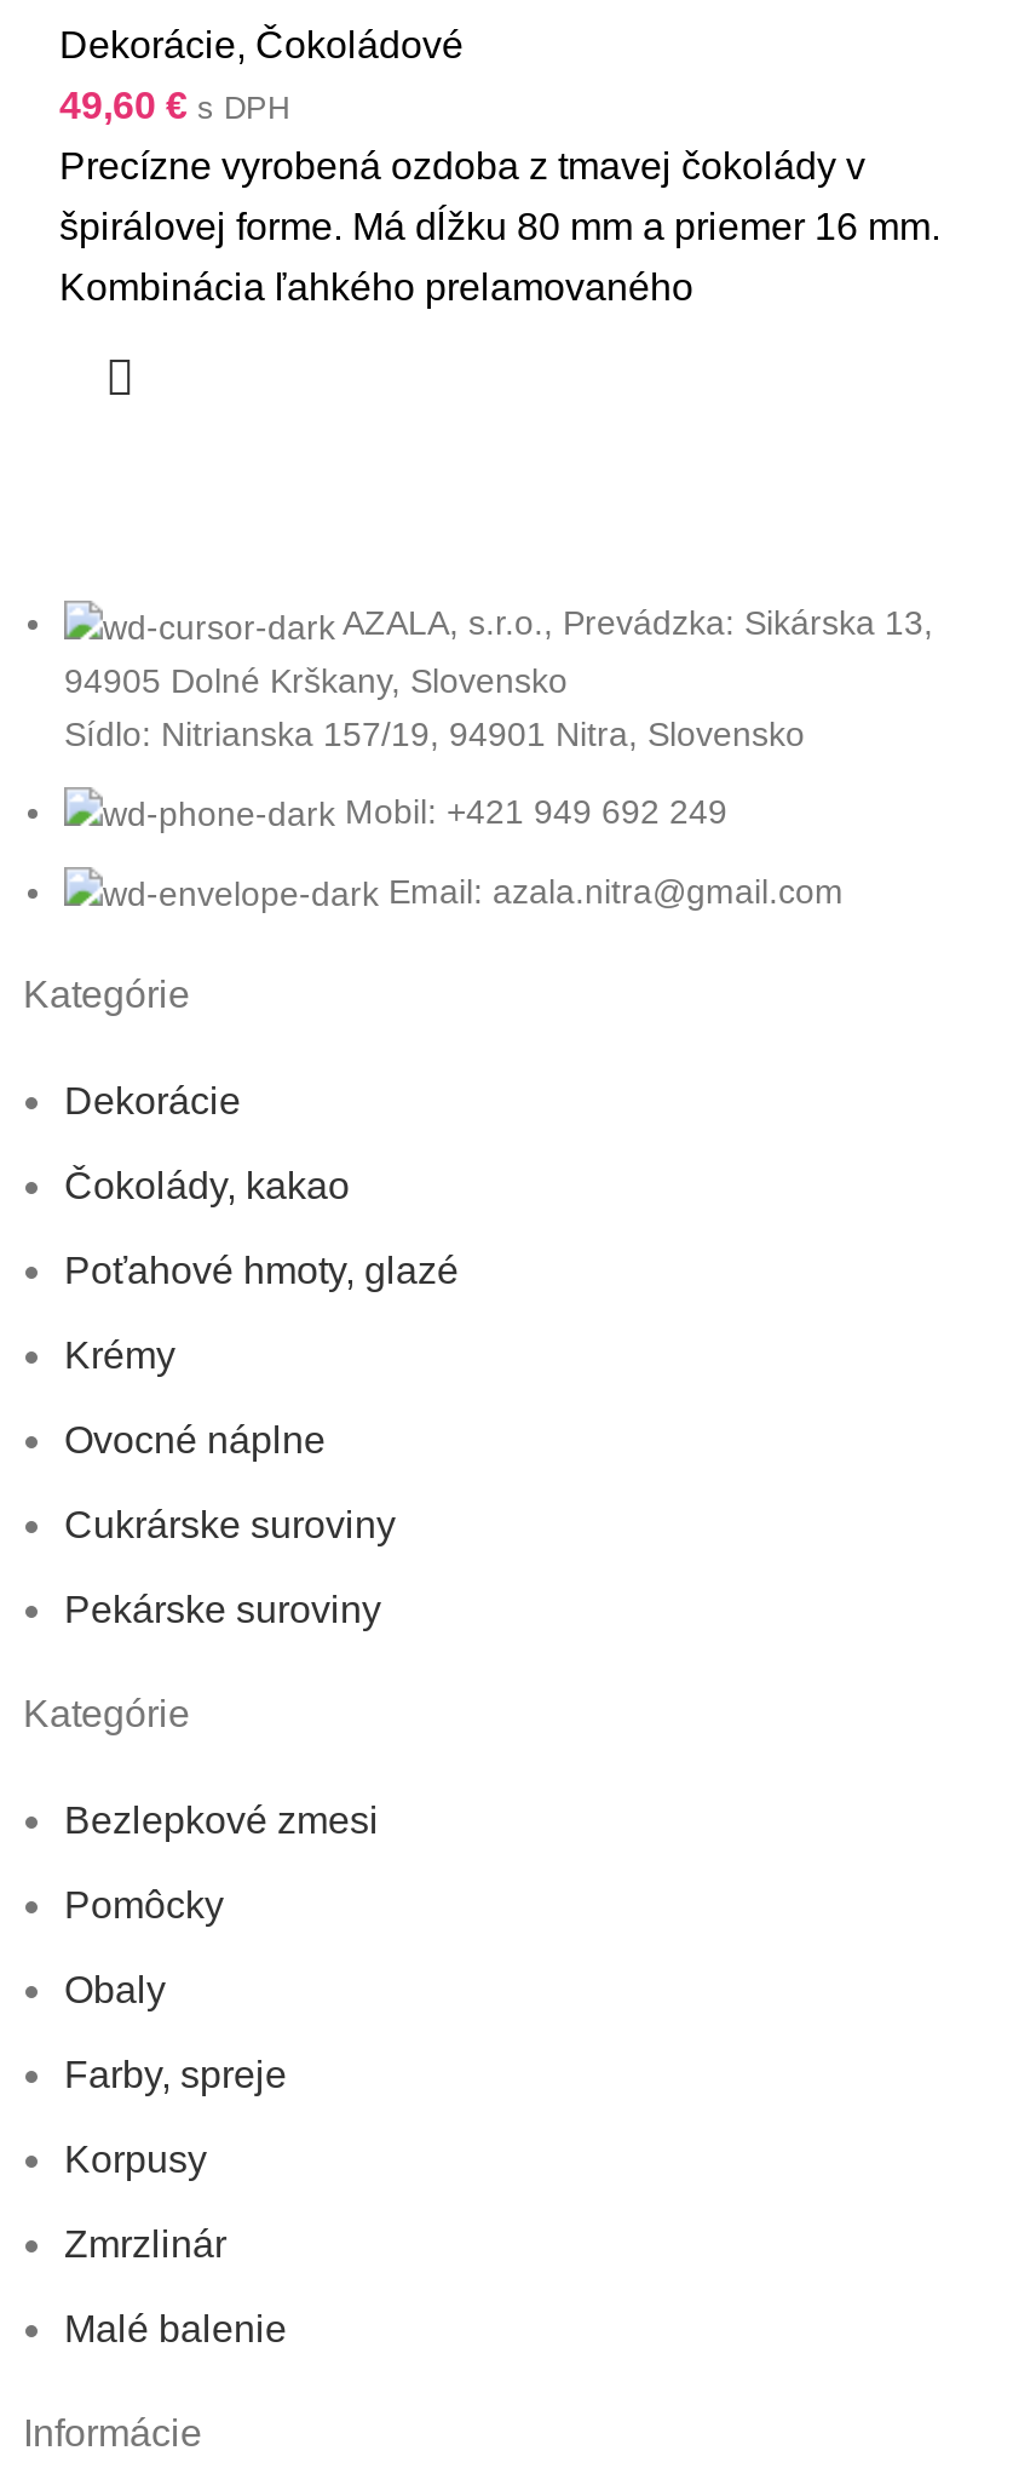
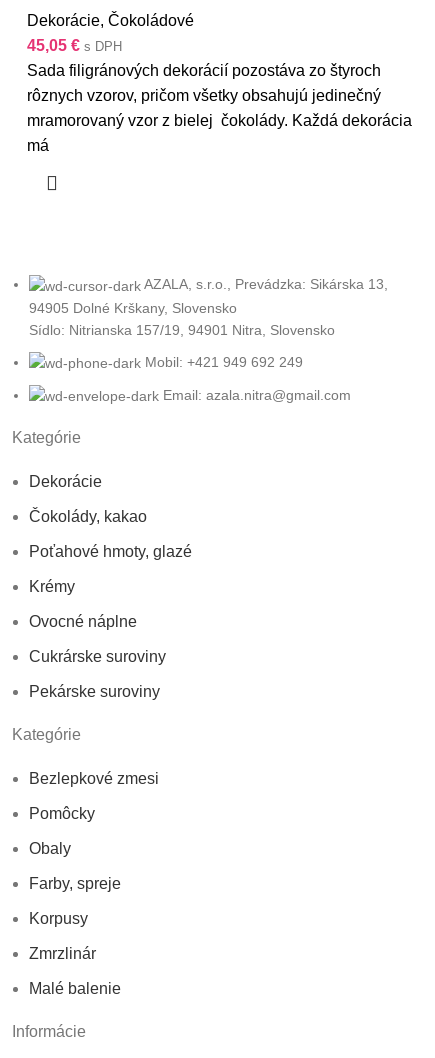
[59,85,940,308] 49,60 € s DPH | Precízne vyrobená ozdoba z tmavej čokolády v | špirálovej forme. Má dĺžku 80 mm a priemer 16 mm. | Kombinácia ľahkého prelamovaného -> [27,37,412,154] 45,05 € s DPH | Sada filigránových dekorácií pozostáva zo štyroch | rôznych vzorov, pričom všetky obsahujú jedinečný | mramorovaný vzor z bielej čokolády. Každá dekorácia | má

